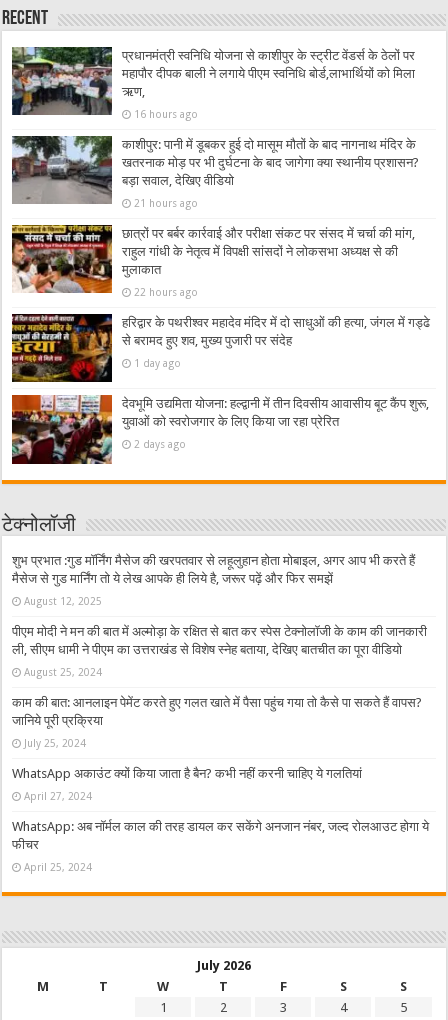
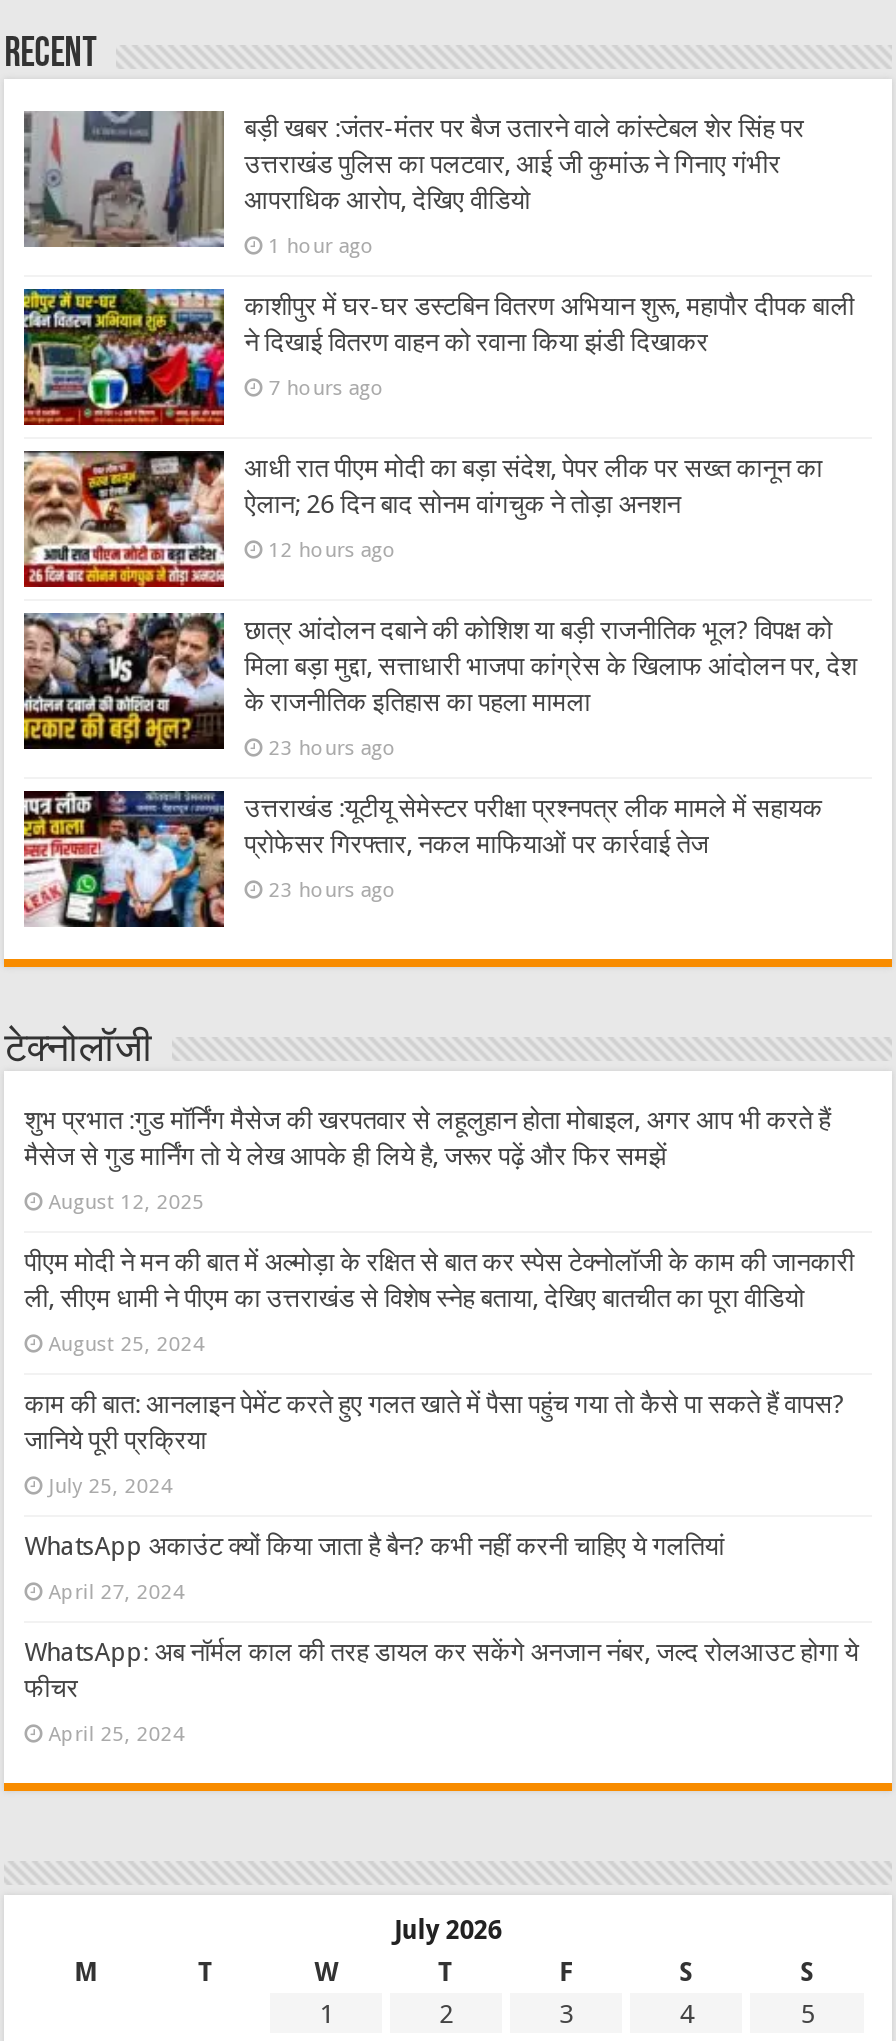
[12,46,415,115] [image] | प्रधानमंत्री स्वनिधि योजना से काशीपुर के स्ट्रीट वेंडर्स के ठेलों पर | महापौर दीपक बाली ने लगाये पीएम स्वनिधि बोर्ड,लाभार्थियों को मिला | ऋण, -> [24,110,804,248] [image] | बड़ी खबर :जंतर-मंतर पर बैज उतारने वाले कांस्टेबल शेर सिंह पर | उत्तराखंड पुलिस का पलटवार, आई जी कुमांऊ ने गिनाए गंभीर | आपराधिक आरोप, देखिए वीडियो
[134,108,198,120] 16 hours ago -> [268,233,374,257] 1 hour ago
[12,135,419,204] [image] | काशीपुर: पानी में डूबकर हुई दो मासूम मौतों के बाद नागनाथ मंदिर के | खतरनाक मोड़ पर भी दुर्घटना के बाद जागेगा क्या स्थानीय प्रशासन? | बड़ा सवाल, देखिए वीडियो -> [22,286,854,426] [image] | काशीपुर में घर-घर डस्टबिन वितरण अभियान शुरू, महापौर दीपक बाली | ने दिखाई वितरण वाहन को रवाना किया झंडी दिखाकर
[134,197,198,209] 21 hours ago -> [268,375,384,399] 7 hours ago
[12,224,415,293] [image] | छात्रों पर बर्बर कार्रवाई और परीक्षा संकट पर संसद में चर्चा की मांग, | राहुल गांधी के नेतृत्व में विपक्षी सांसदों ने लोकसभा अध्यक्ष से की | मुलाकात -> [22,448,822,590] [image] | आधी रात पीएम मोदी का बड़ा संदेश, पेपर लीक पर सख्त कानून का | ऐलान; 26 दिन बाद सोनम वांगचुक ने तोड़ा अनशन
[134,286,198,298] 22 hours ago -> [268,537,396,561] 12 hours ago
[11,307,430,383] [image] | हरिद्वार के पथरीश्वर महादेव मंदिर में दो साधुओं की हत्या, जंगल में गड्ढे | से बरामद हुए शव, मुख्य पुजारी पर संदेह -> [22,612,856,764] [image] | छात्र आंदोलन दबाने की कोशिश या बड़ी राजनीतिक भूल? विपक्ष को | मिला बड़ा मुद्दा, सत्ताधारी भाजपा कांग्रेस के खिलाफ आंदोलन पर, देश | के राजनीतिक इतिहास का पहला मामला
[134,357,181,369] 1 day ago -> [268,735,396,759] 23 hours ago
[11,394,429,465] [image] | देवभूमि उद्यमिता योजना: हल्द्वानी में तीन दिवसीय आवासीय बूट कैंप शुरू, | युवाओं को स्वरोजगार के लिए किया जा रहा प्रेरित -> [22,790,822,930] [image] | उत्तराखंड :यूटीयू सेमेस्टर परीक्षा प्रश्नपत्र लीक मामले में सहायक | प्रोफेसर गिरफ्तार, नकल माफियाओं पर कार्रवाई तेज
[134,438,186,450] 2 days ago -> [268,877,396,901] 23 hours ago

